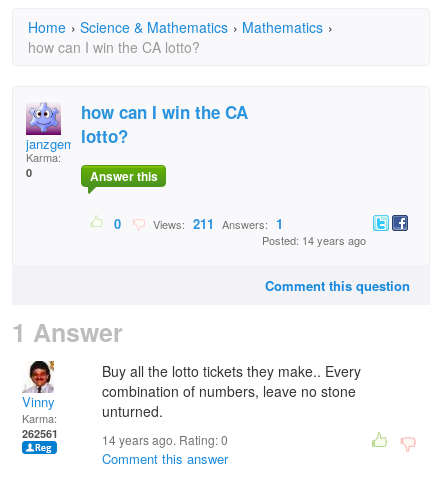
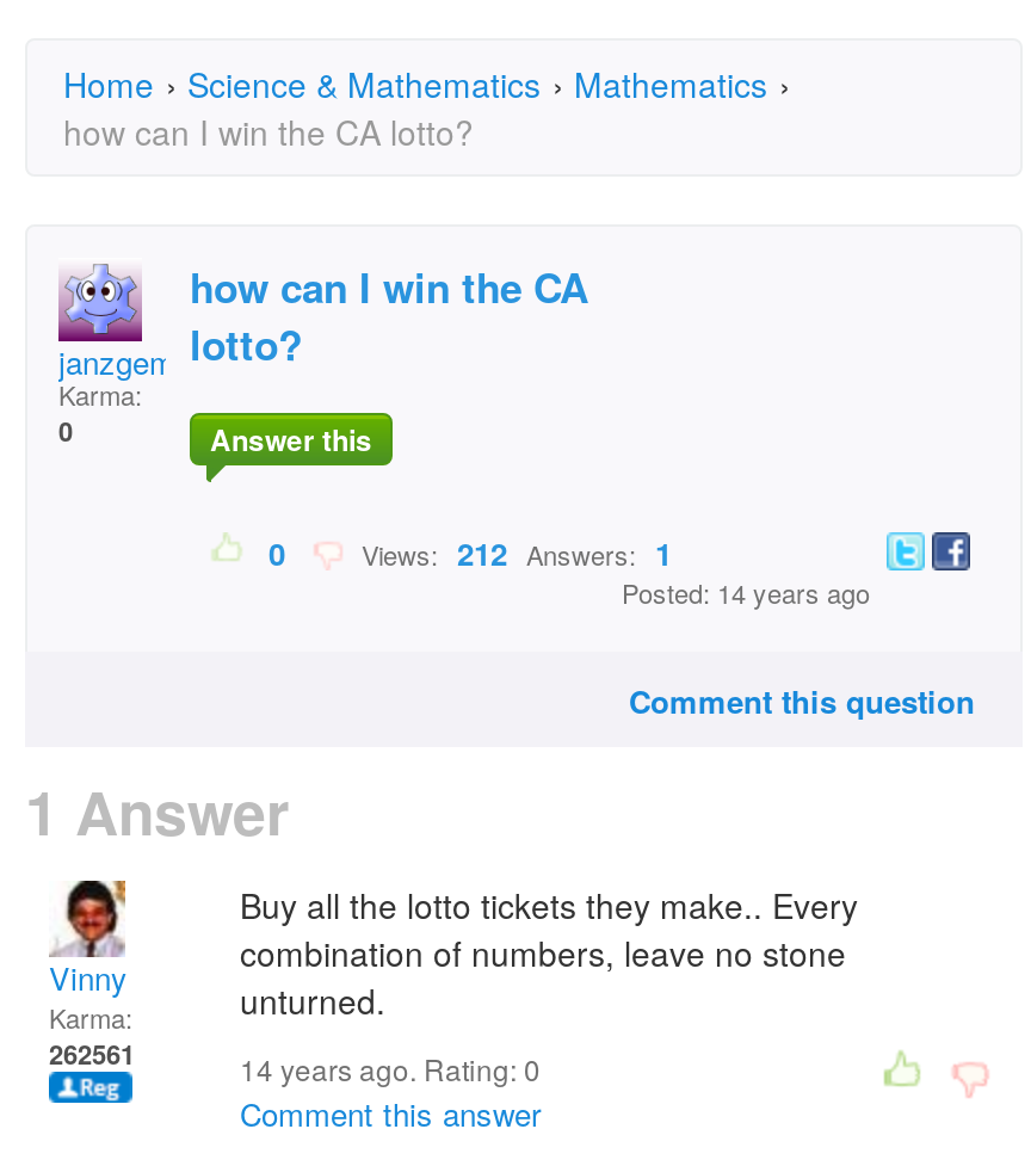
[147,214,283,233] Views: 211 Answers: 1 -> [347,530,672,575] Views: 212 Answers: 1

